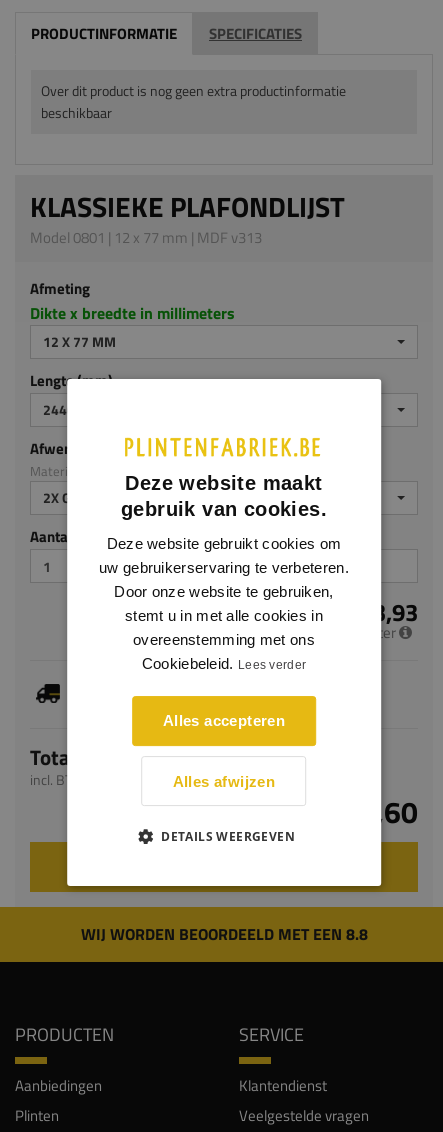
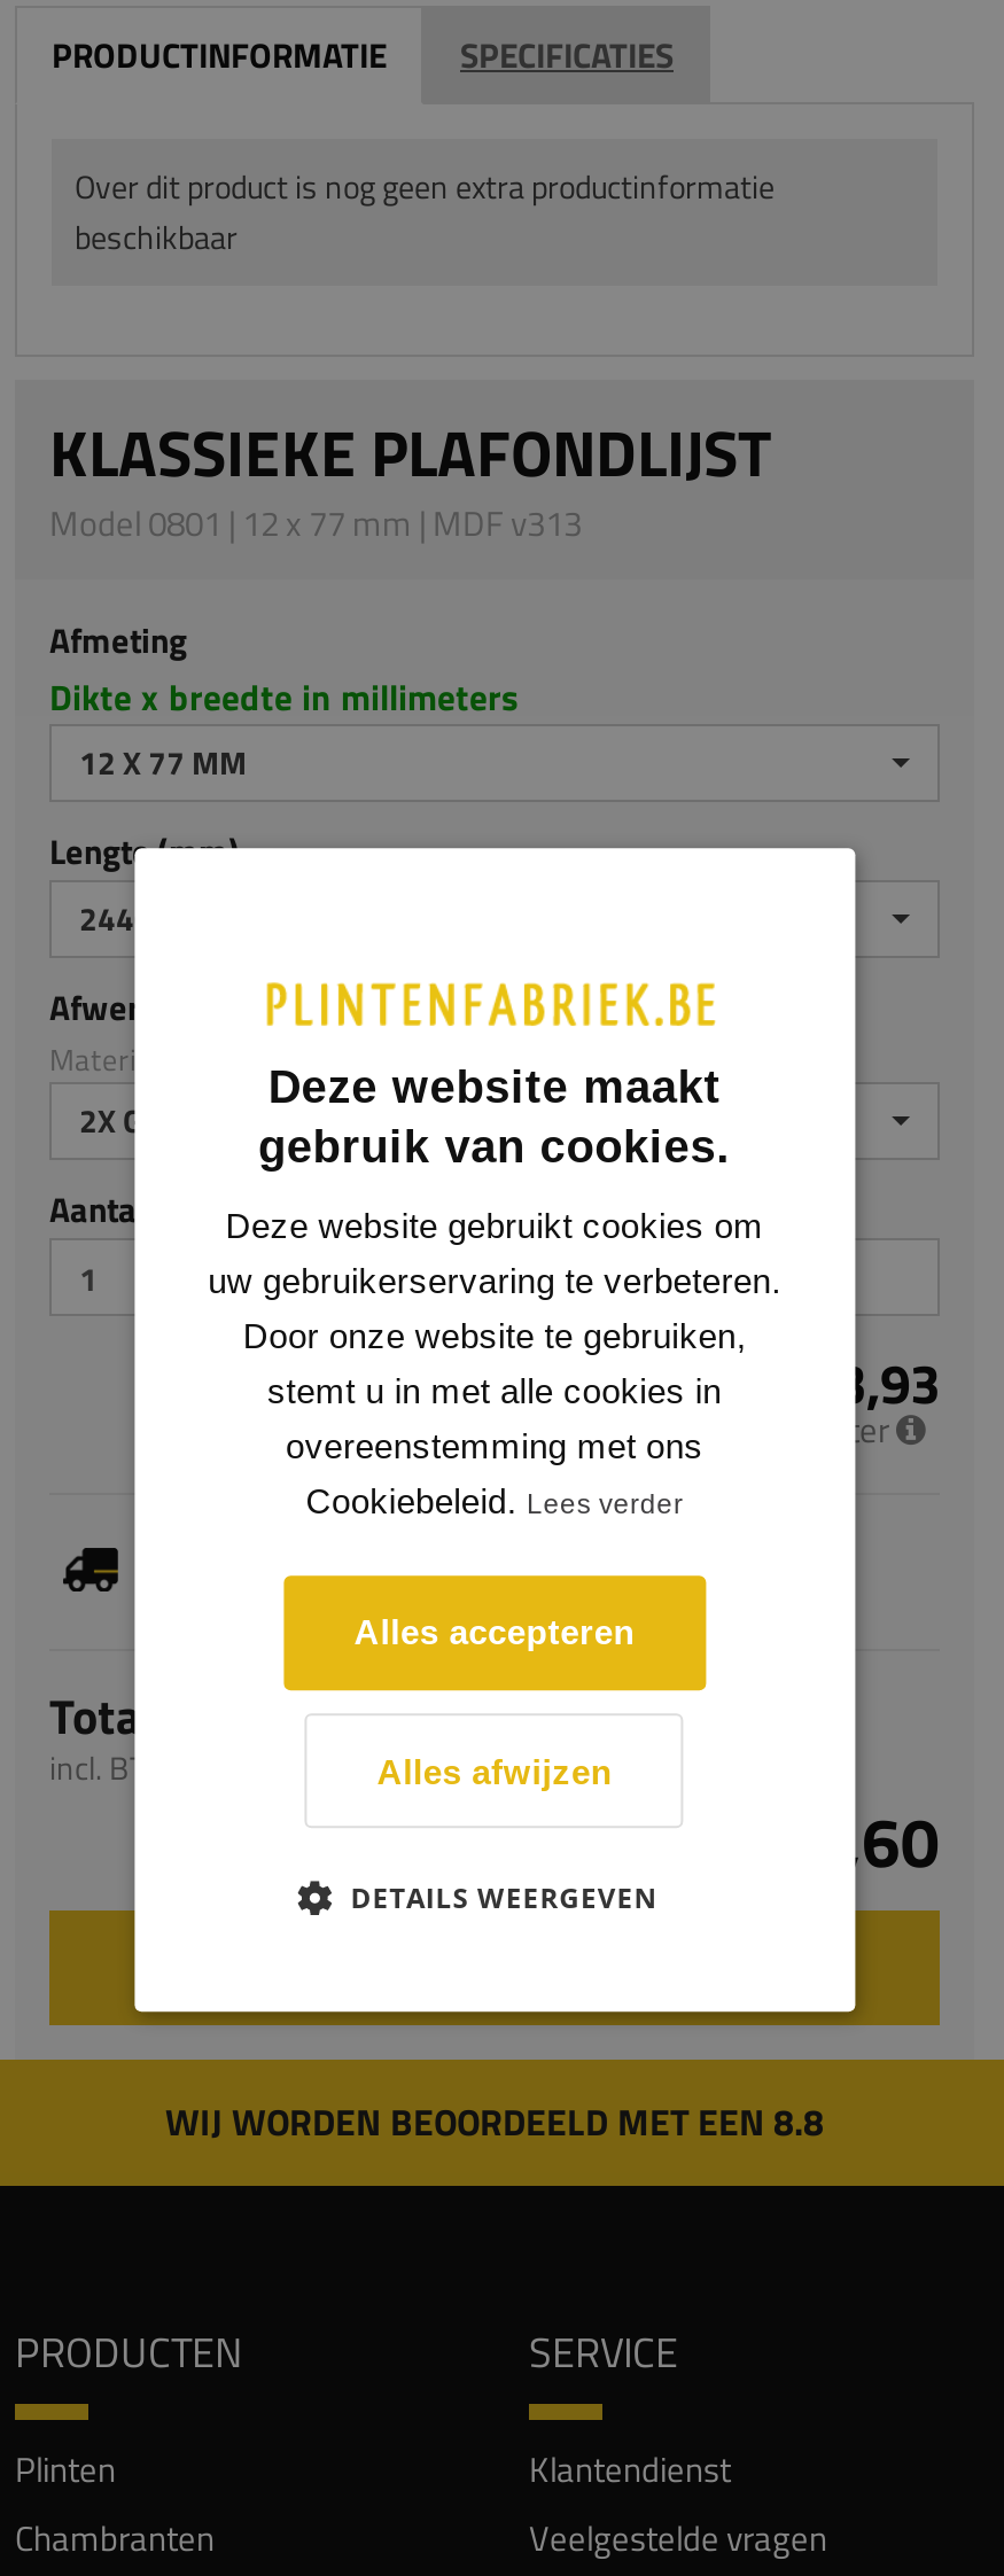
[15,1074,102,1097] Aanbiedingen -> none
moved [15,1104,59,1127] -> [15,2444,116,2496]: Plinten
none -> [15,2512,215,2565] Chambranten

